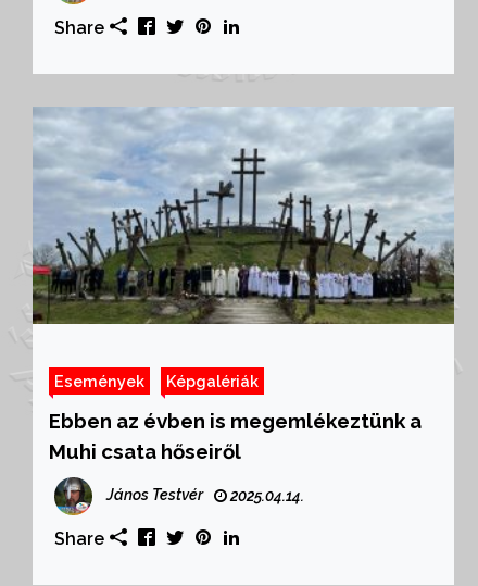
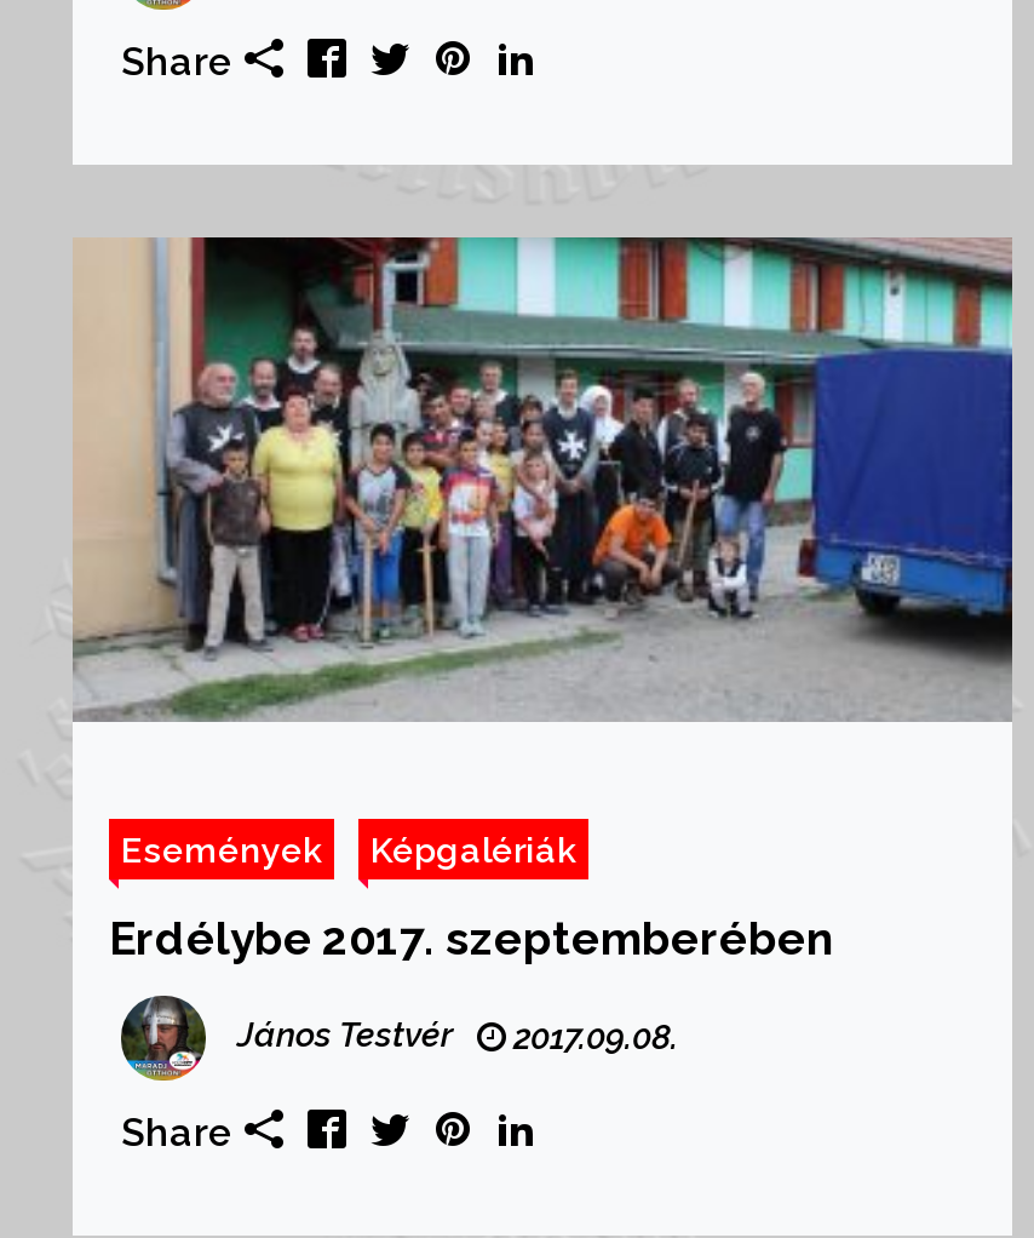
[32,107,454,324] [image] -> [73,235,1015,722] [image]
[49,409,422,463] Ebben az évben is megemlékeztünk a | Muhi csata hőseiről -> [109,911,833,964] Erdélybe 2017. szeptemberében
[106,486,304,505] János Testvér 2025.04.14. -> [237,1016,678,1057] János Testvér 2017.09.08.

